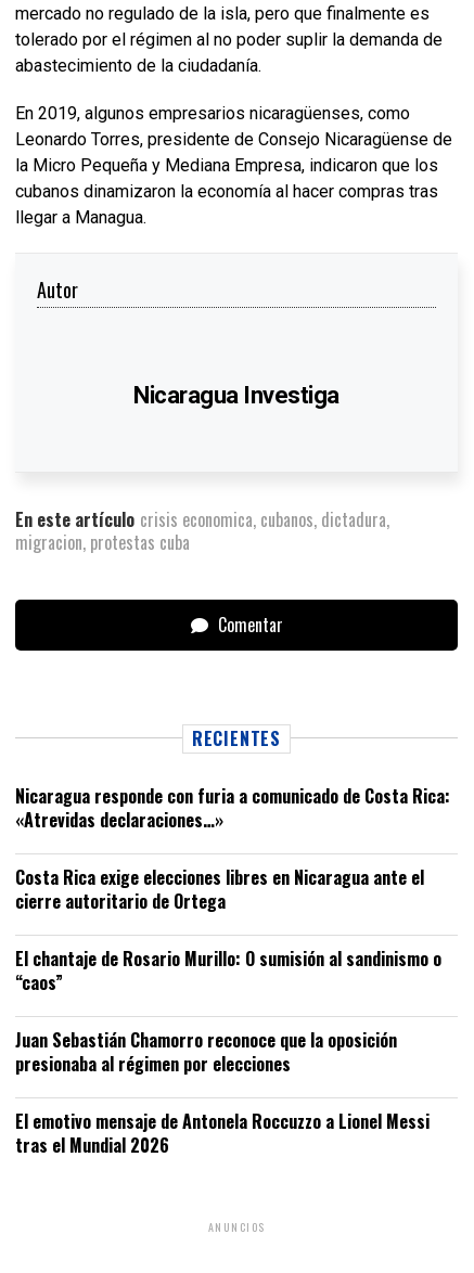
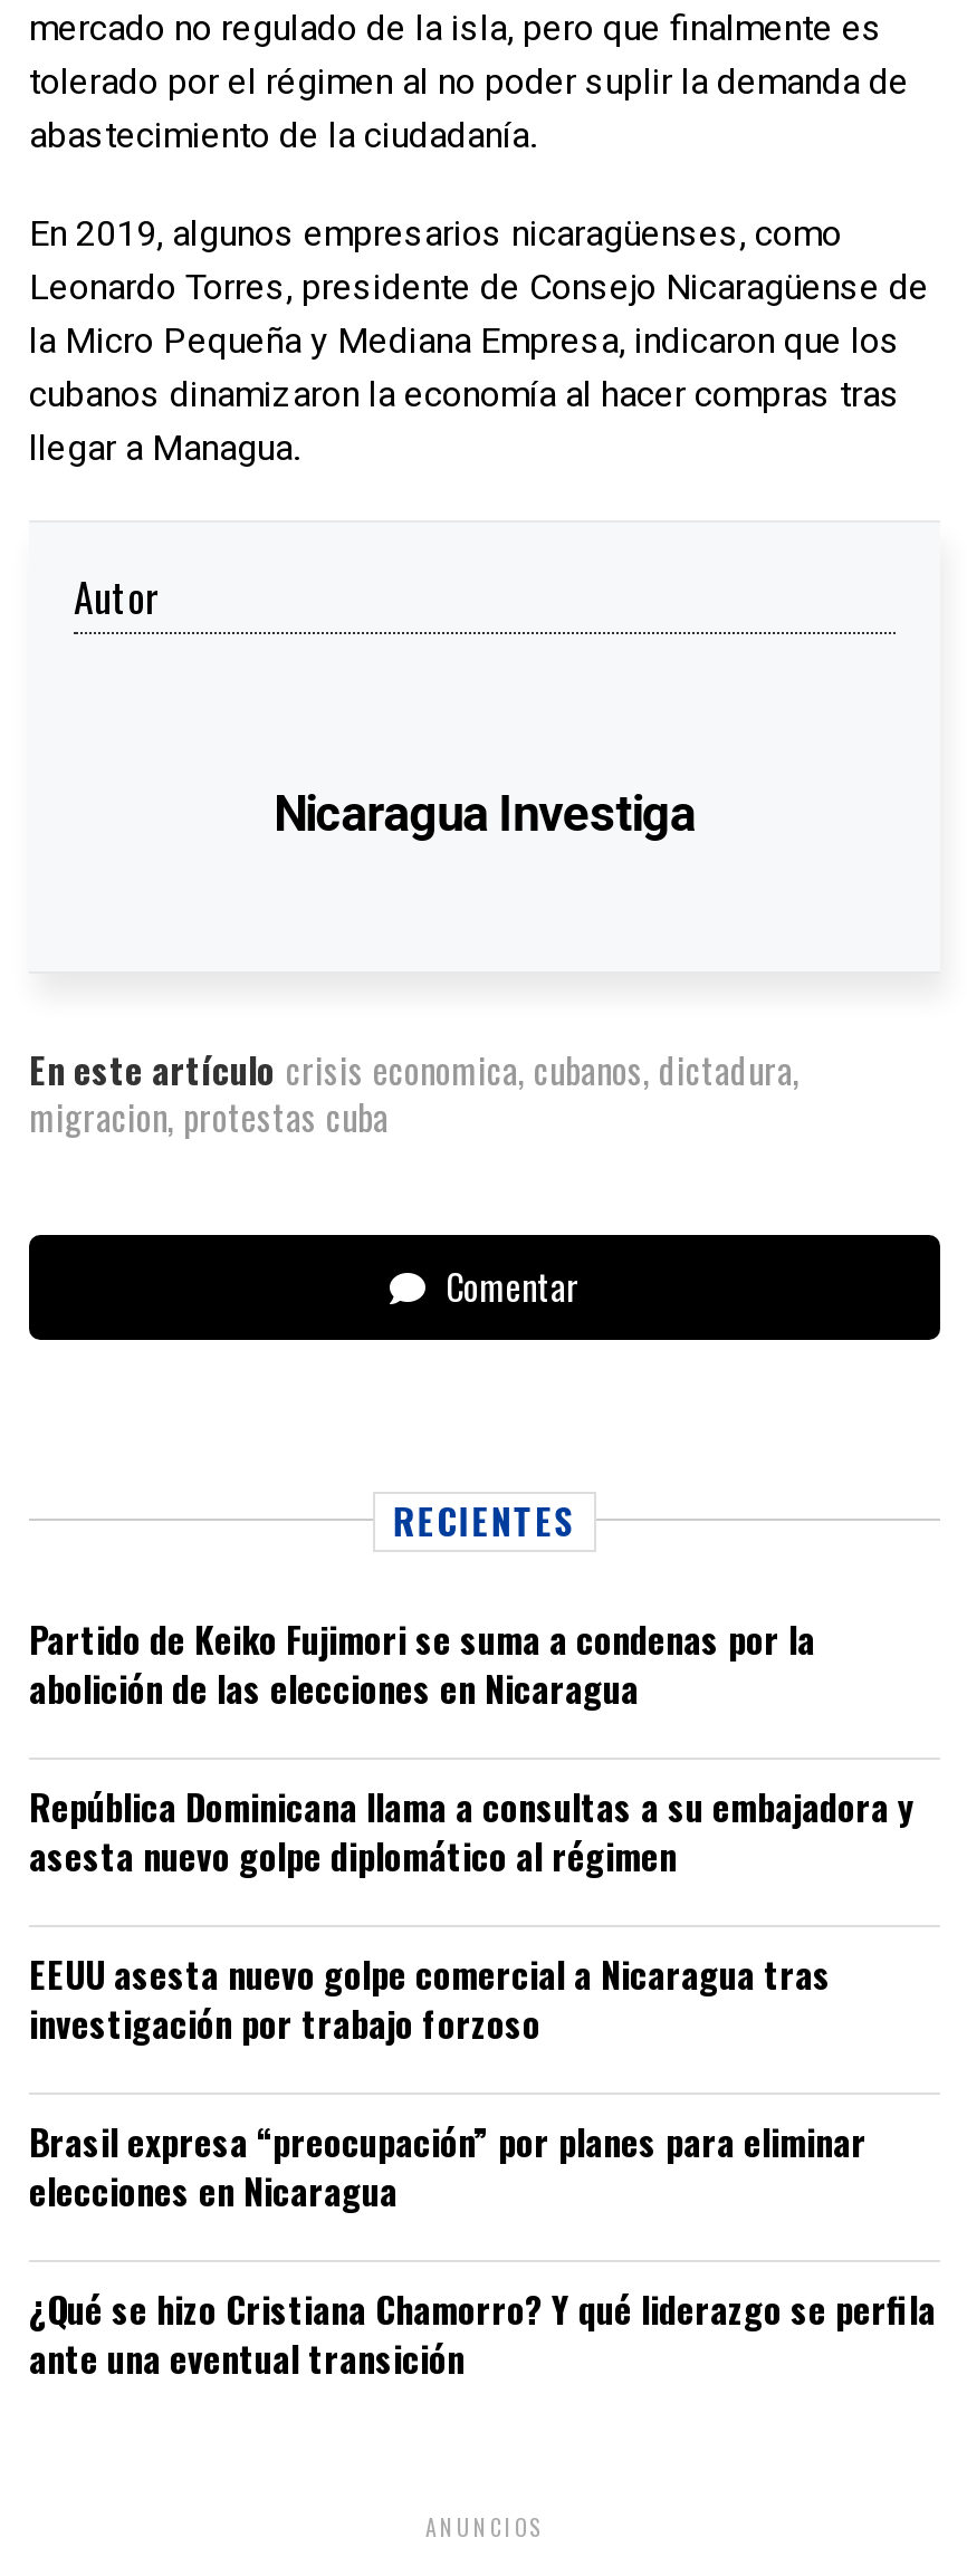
[15,783,450,833] Nicaragua responde con furia a comunicado de Costa Rica: | «Atrevidas declaraciones…» -> [29,1613,815,1716] Partido de Keiko Fujimori se suma a condenas por la | abolición de las elecciones en Nicaragua
[15,865,424,914] Costa Rica exige elecciones libres en Nicaragua ante el | cierre autoritario de Ortega -> [29,1781,913,1883] República Dominicana llama a consultas a su embajadora y | asesta nuevo golpe diplomático al régimen
[15,946,441,996] El chantaje de Rosario Murillo: O sumisión al sandinismo o | “caos” -> [29,1948,831,2051] EEUU asesta nuevo golpe comercial a Nicaragua tras | investigación por trabajo forzoso
[15,1027,397,1077] Juan Sebastián Chamorro reconoce que la oposición | presionaba al régimen por elecciones -> [29,2116,867,2218] Brasil expresa “preocupación” por planes para eliminar | elecciones en Nicaragua
[15,1109,430,1158] El emotivo mensaje de Antonela Roccuzzo a Lionel Messi | tras el Mundial 2026 -> [29,2283,936,2386] ¿Qué se hizo Cristiana Chamorro? Y qué liderazgo se perfila | ante una eventual transición

